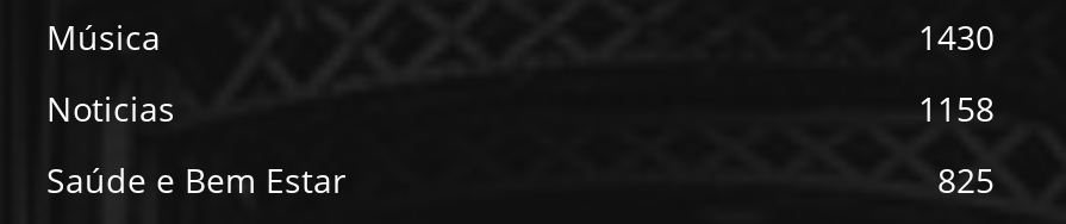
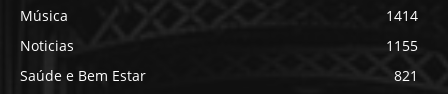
[918,15,995,61] 1430 -> [386,6,418,25] 1414
[918,87,995,132] 1158 -> [386,36,418,55] 1155
[937,158,995,204] 825 -> [394,66,418,85] 821

